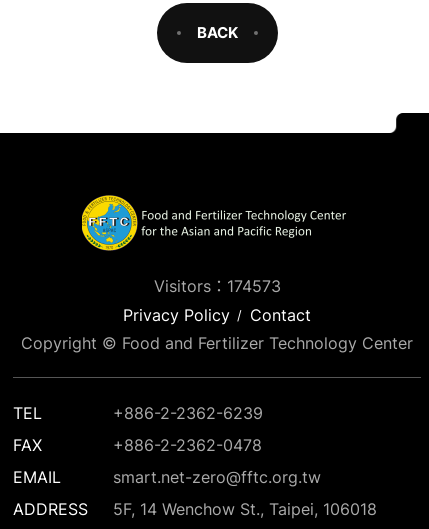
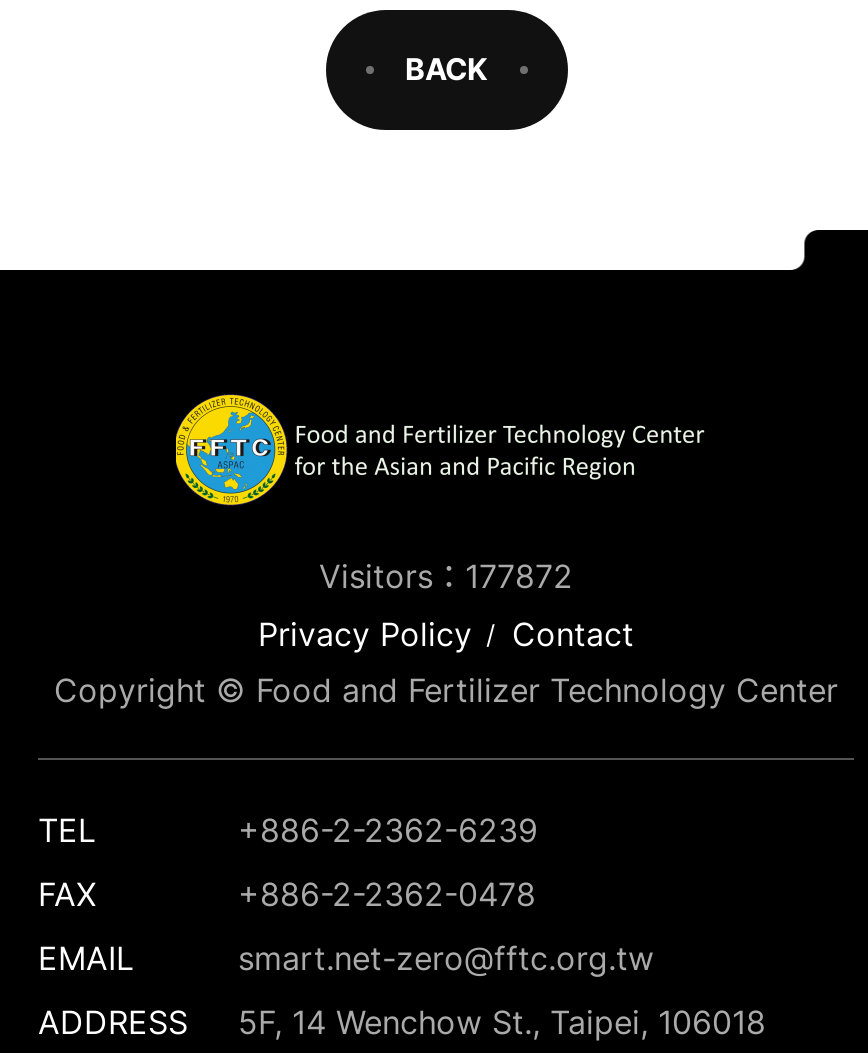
[153,276,280,296] Visitors：174573 -> [319,557,573,597] Visitors：177872

